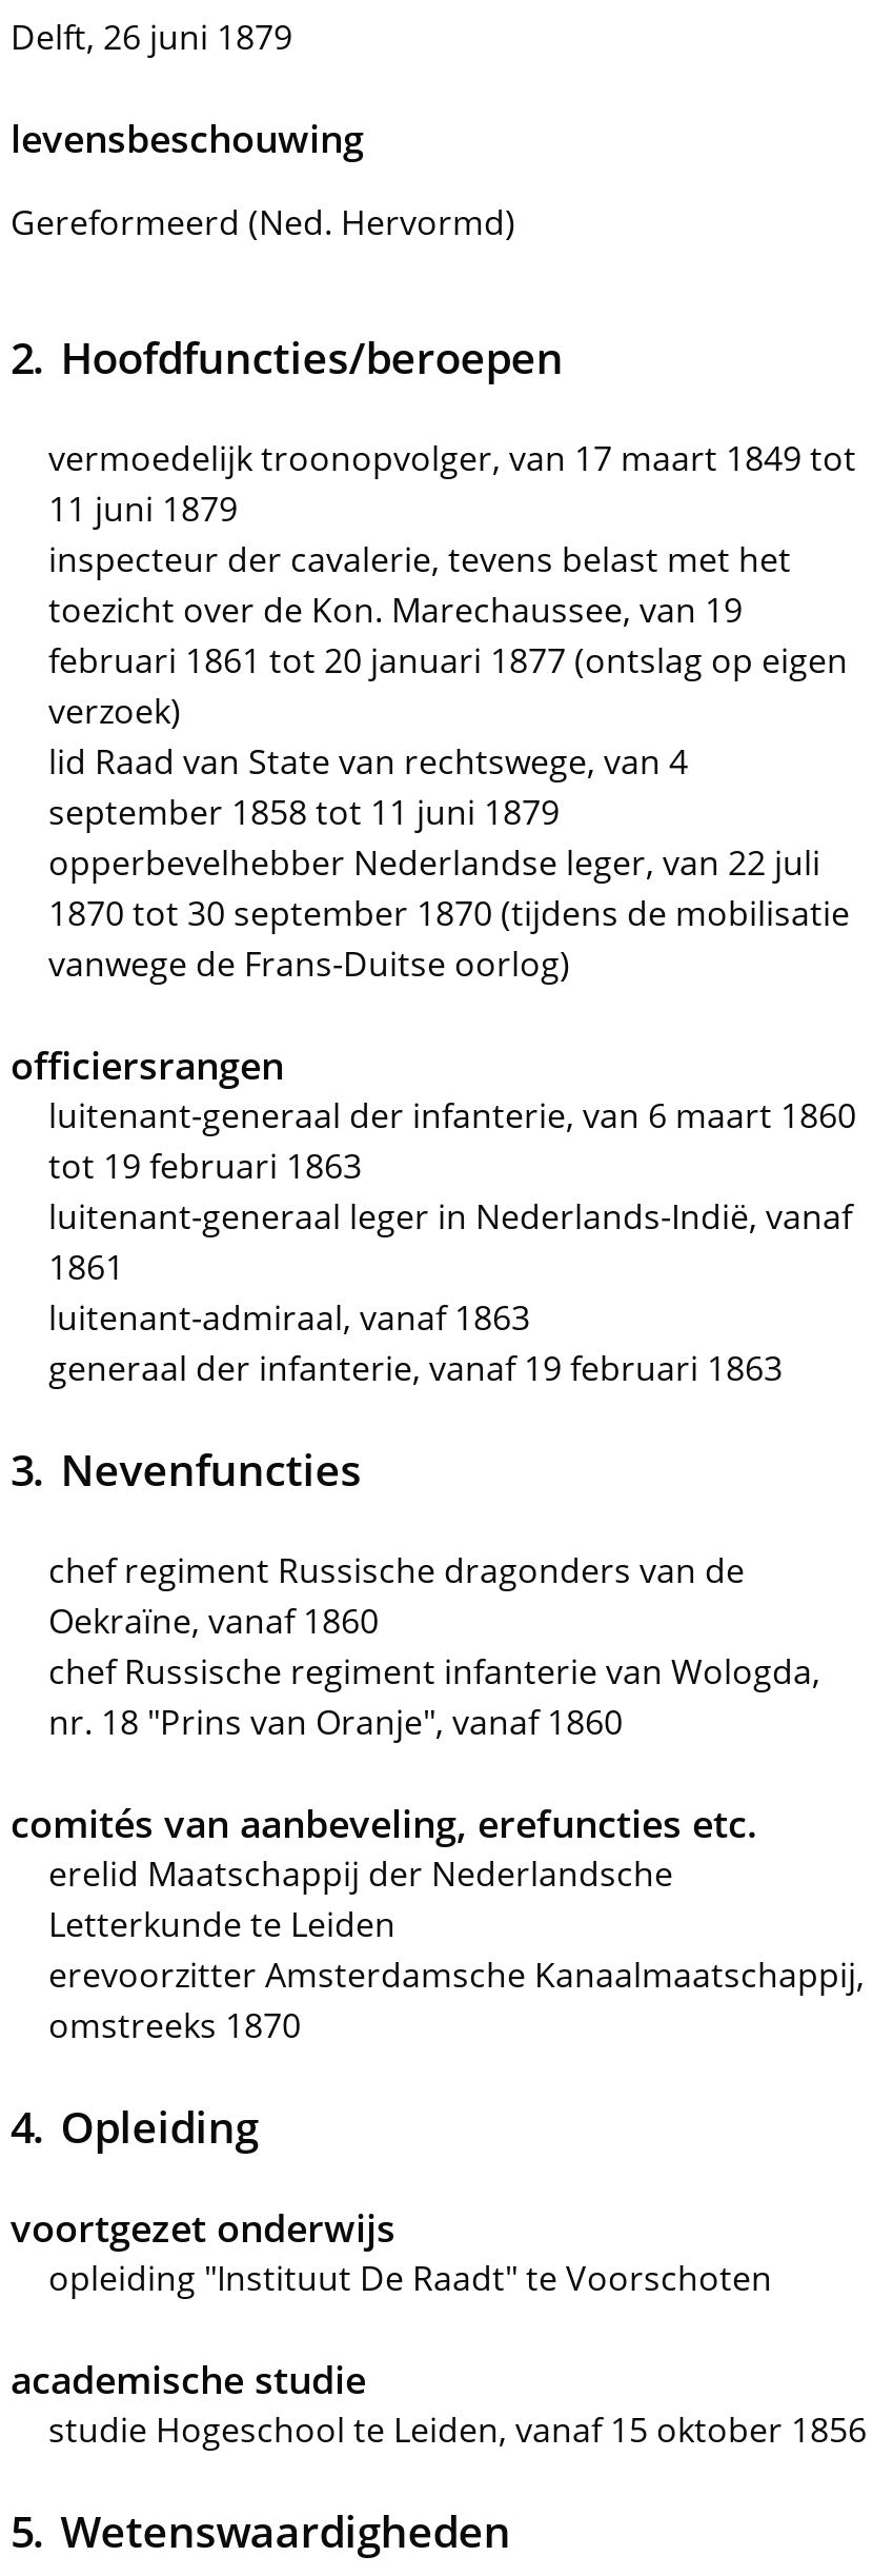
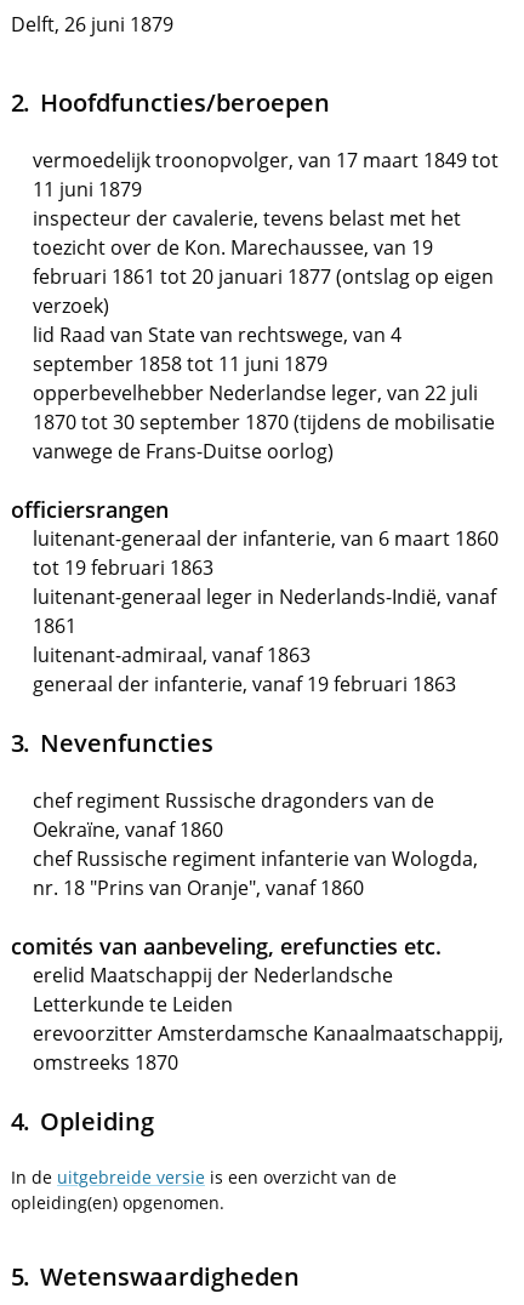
[11,113,515,245] levensbeschouwing | Gereformeerd (Ned. Hervormd) -> none
[11,2202,867,2453] voortgezet onderwijs | opleiding "Instituut De Raadt" te Voorschoten | academische studie | studie Hogeschool te Leiden, vanaf 15 oktober 1856 -> [11,1166,397,1214] In de uitgebreide versie is een overzicht van de | opleiding(en) opgenomen.

